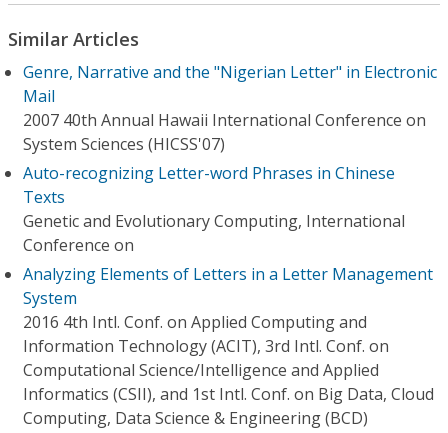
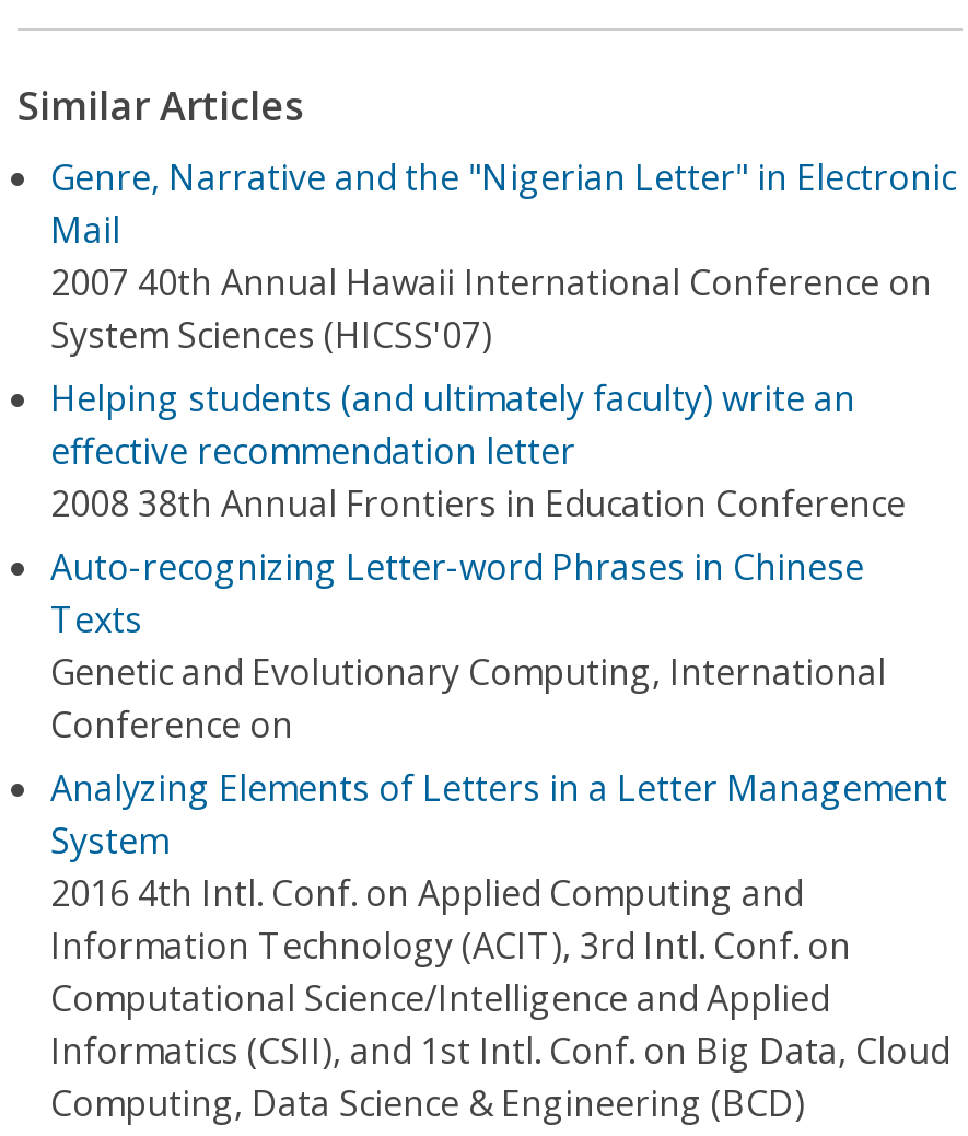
none -> [50,373,906,526] Helping students (and ultimately faculty) write an | effective recommendation letter | 2008 38th Annual Frontiers in Education Conference

